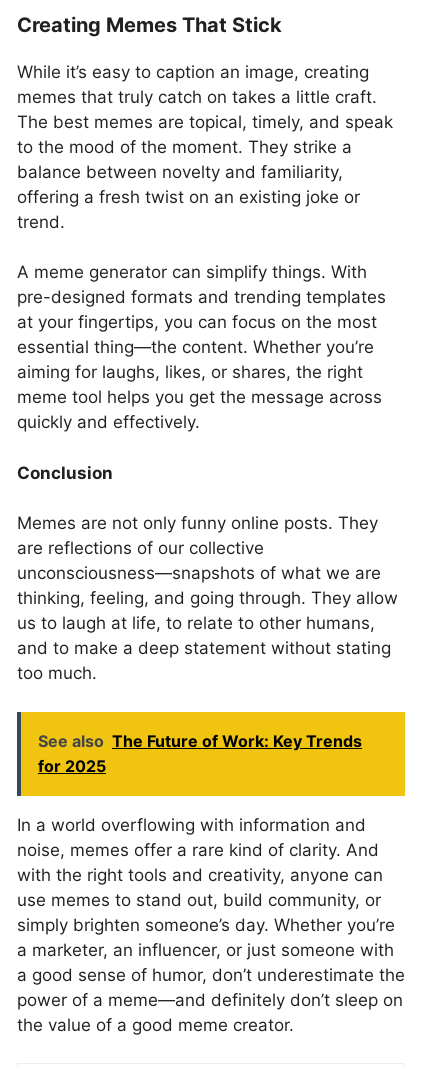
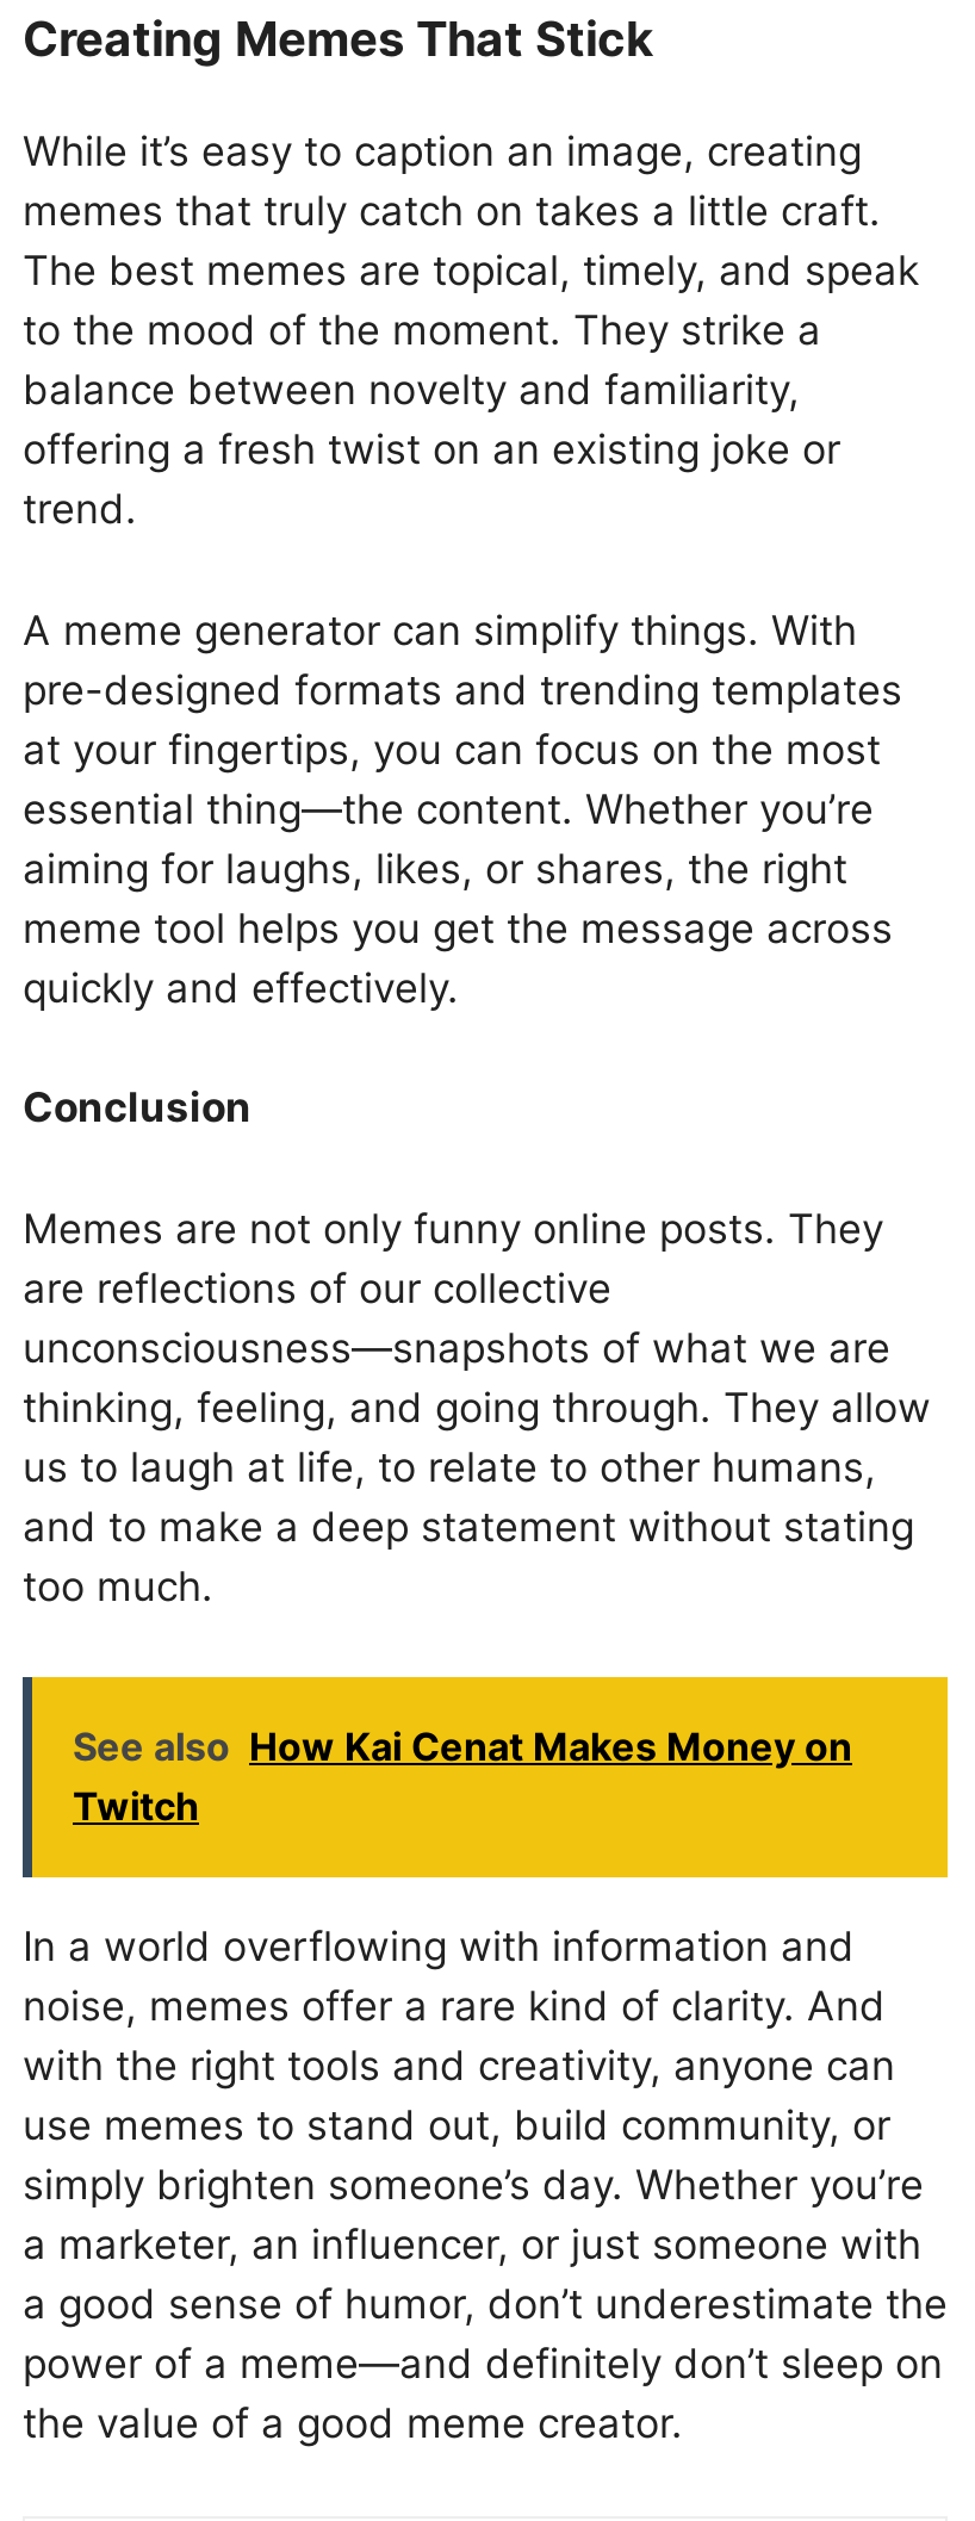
[38,730,362,775] See also The Future of Work: Key Trends | for 2025 -> [73,1724,852,1831] See also How Kai Cenat Makes Money on | Twitch

